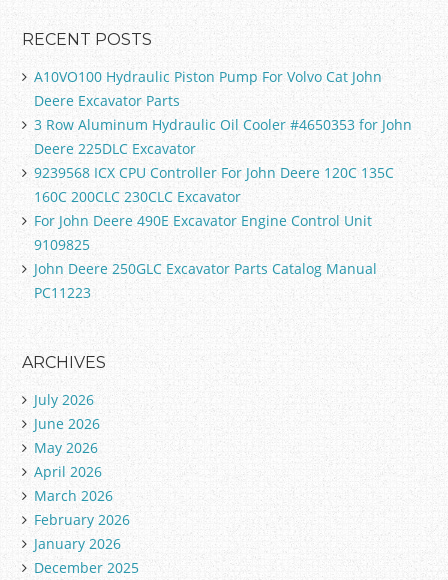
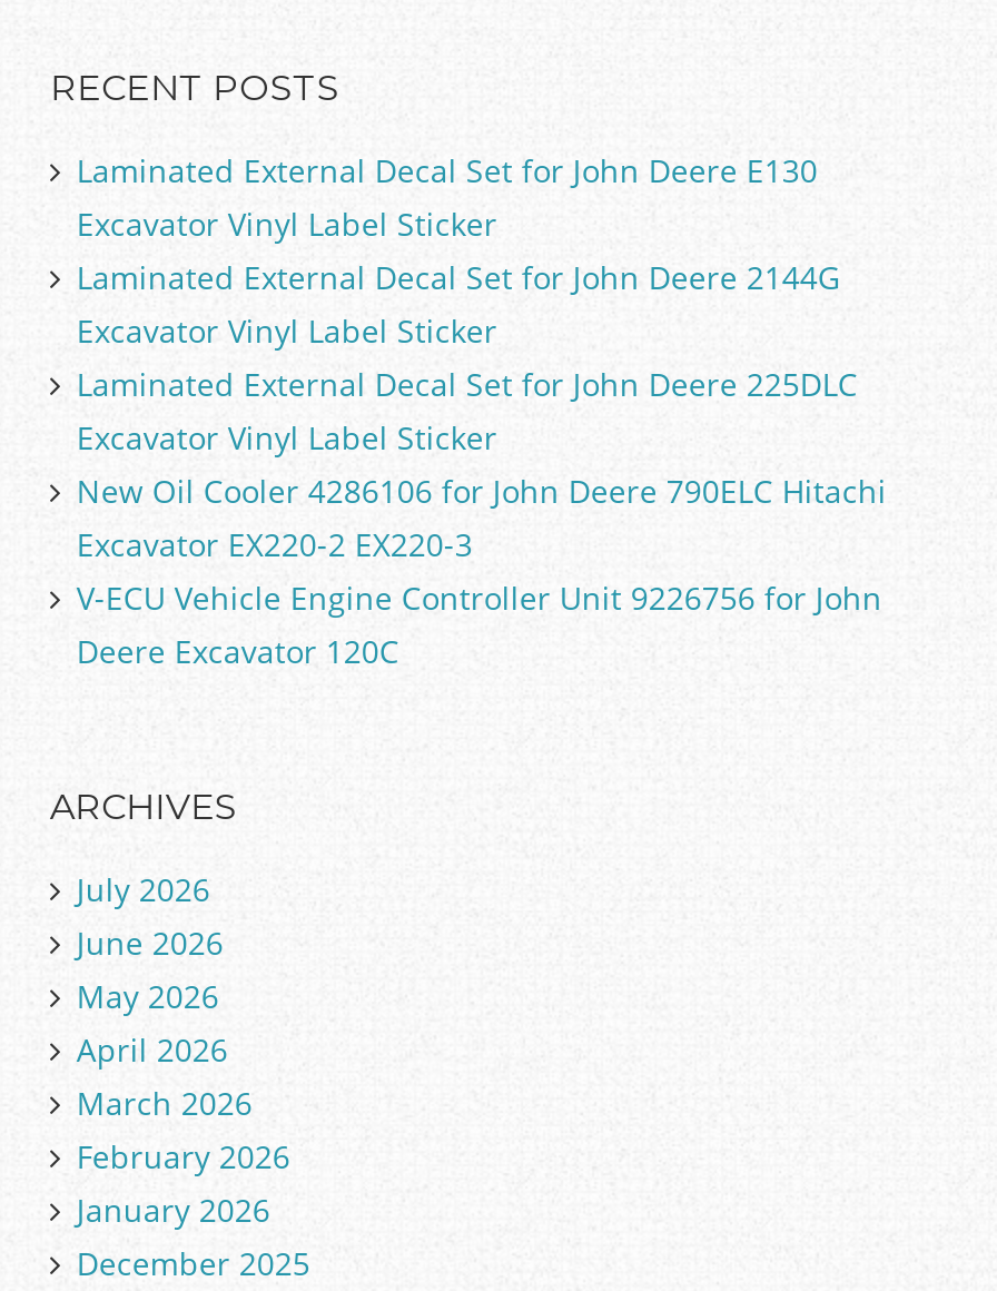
[34,67,412,302] A10VO100 Hydraulic Piston Pump For Volvo Cat John | Deere Excavator Parts | 3 Row Aluminum Hydraulic Oil Cooler #4650353 for John | Deere 225DLC Excavator | 9239568 ICX CPU Controller For John Deere 120C 135C | 160C 200CLC 230CLC Excavator | For John Deere 490E Excavator Engine Control Unit | 9109825 | John Deere 250GLC Excavator Parts Catalog Manual | PC11223 -> [77,149,887,672] Laminated External Decal Set for John Deere E130 | Excavator Vinyl Label Sticker | Laminated External Decal Set for John Deere 2144G | Excavator Vinyl Label Sticker | Laminated External Decal Set for John Deere 225DLC | Excavator Vinyl Label Sticker | New Oil Cooler 4286106 for John Deere 790ELC Hitachi | Excavator EX220-2 EX220-3 | V-ECU Vehicle Engine Controller Unit 9226756 for John | Deere Excavator 120C

